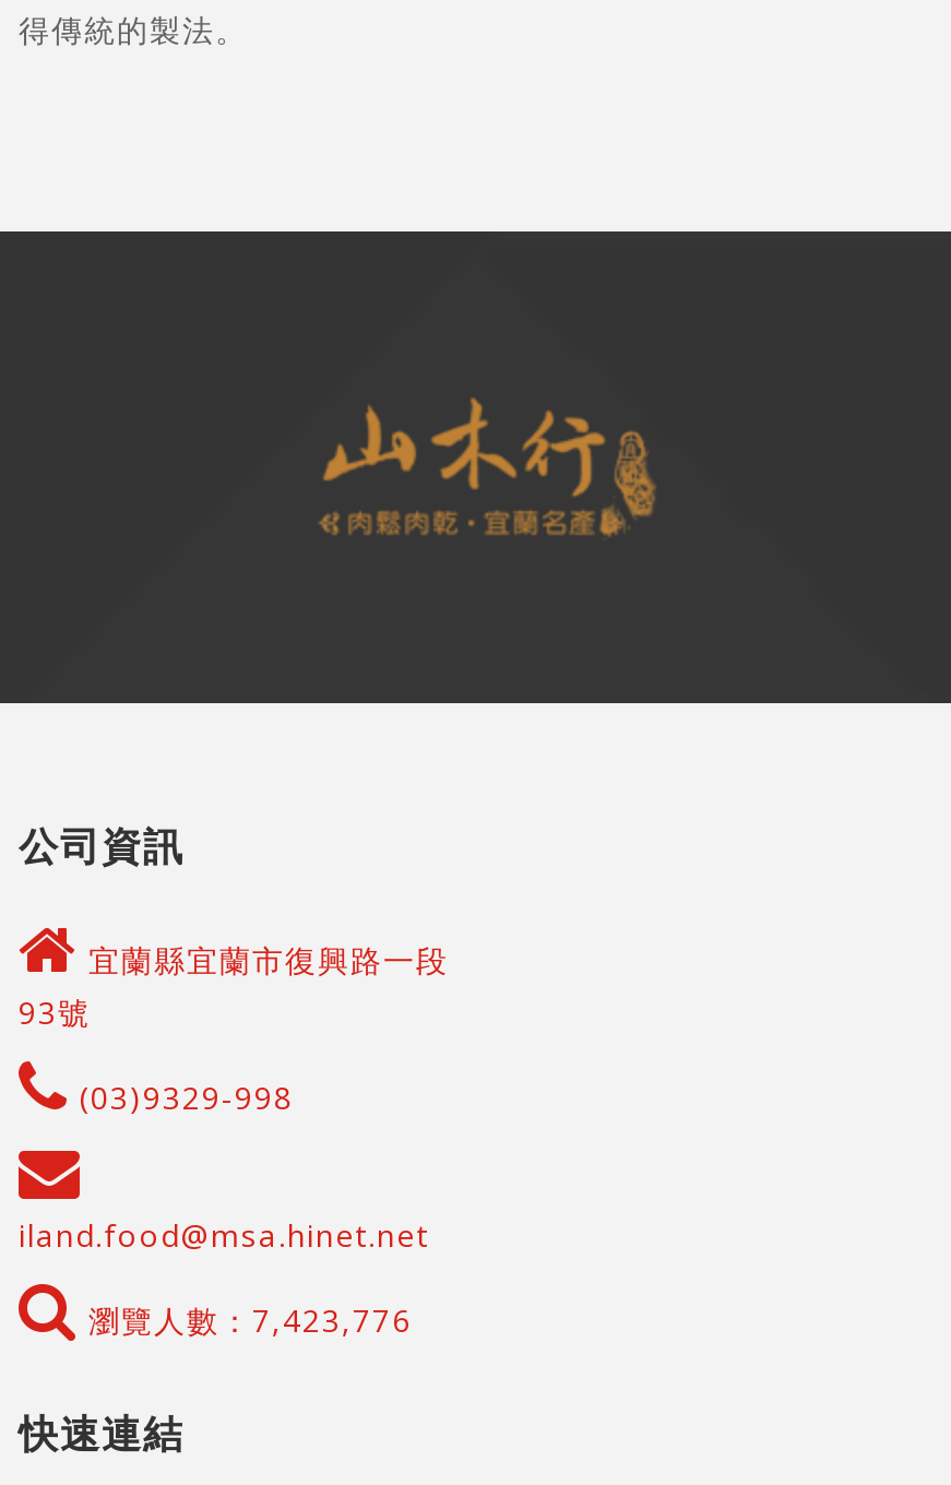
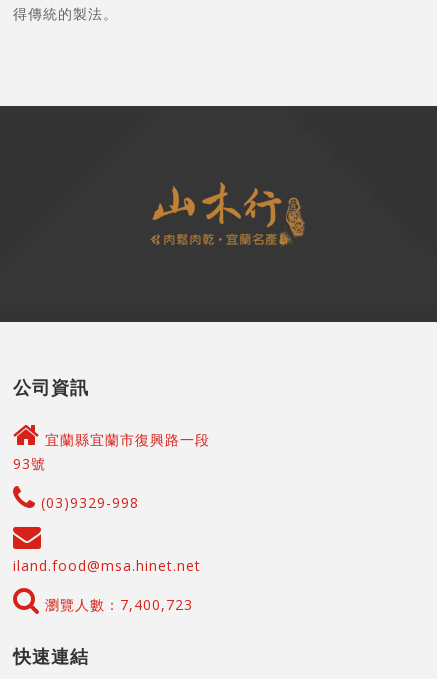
[78,1299,412,1341] 瀏覽人數：7,423,776 -> [40,595,193,614] 瀏覽人數：7,400,723

